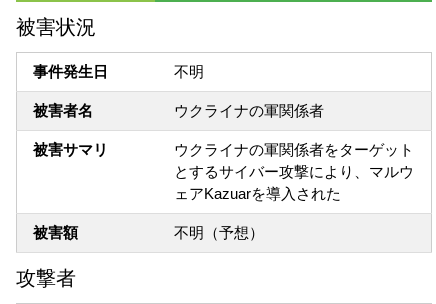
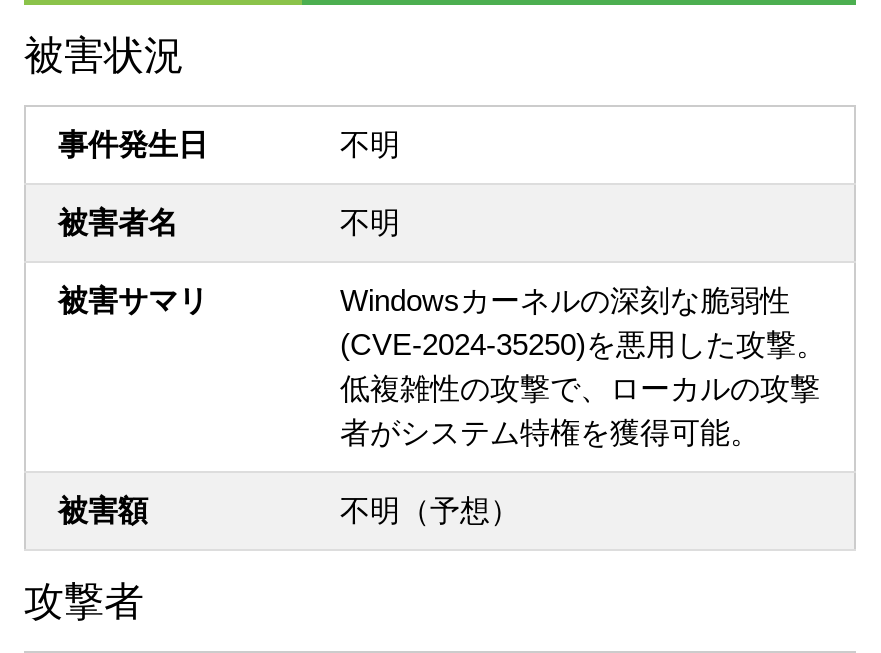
[174,102,324,119] ウクライナの軍関係者 -> [340,205,400,239] 不明
[174,141,414,202] ウクライナの軍関係者をターゲット | とするサイバー攻撃により、マルウ | ェアKazuarを導入された -> [340,283,826,449] Windowsカーネルの深刻な脆弱性 | (CVE-2024-35250)を悪用した攻撃。 | 低複雑性の攻撃で、ローカルの攻撃 | 者がシステム特権を獲得可能。

